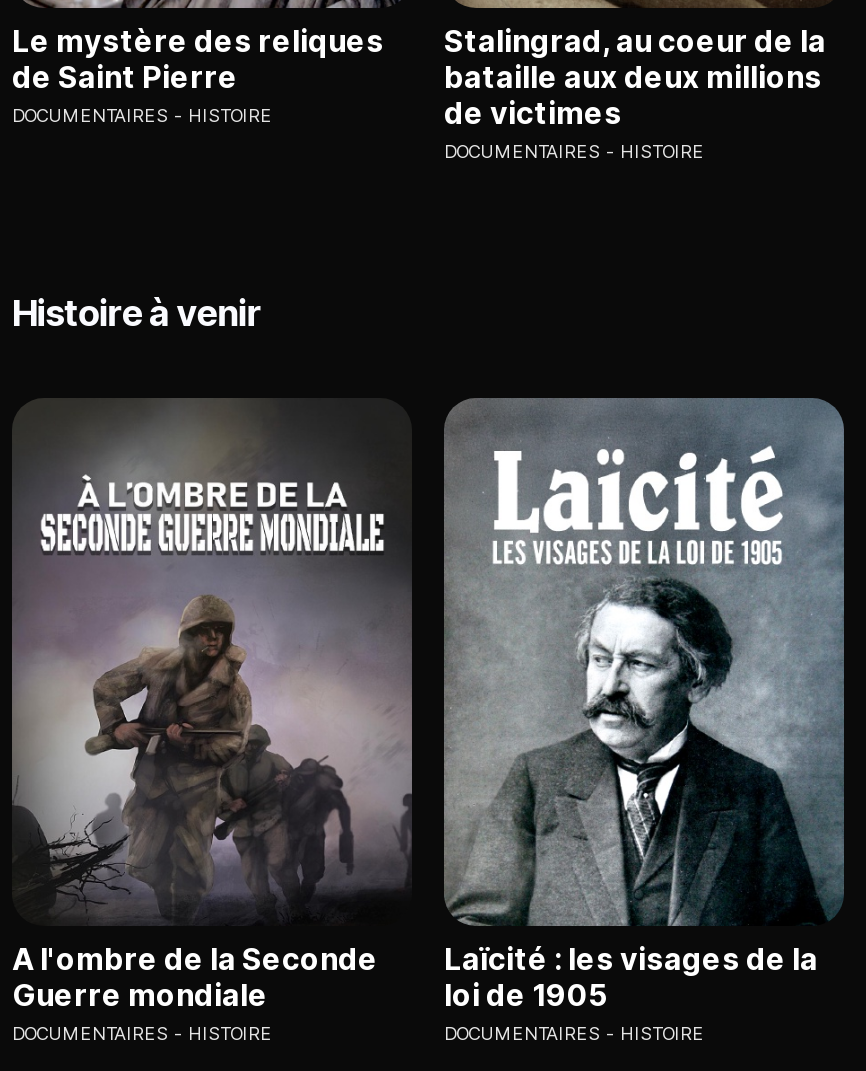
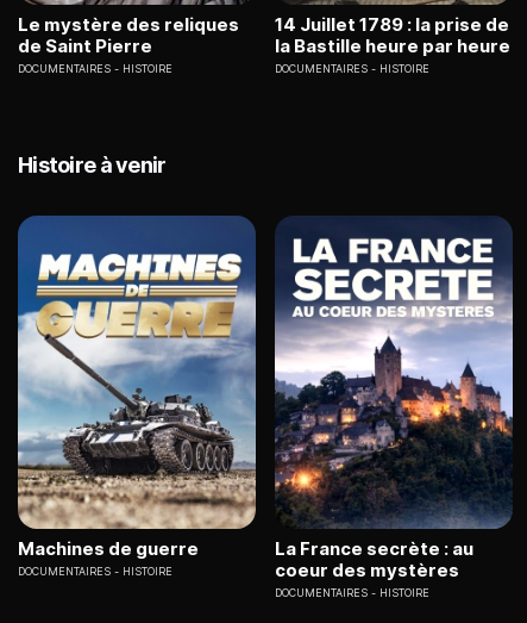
[444,23,826,133] Stalingrad, au coeur de la | bataille aux deux millions | de victimes -> [275,13,510,58] 14 Juillet 1789 : la prise de | la Bastille heure par heure
[12,398,412,1014] [image] | A l'ombre de la Seconde | Guerre mondiale -> [17,216,257,560] [image] | Machines de guerre
[444,398,844,1014] [image] | Laïcité : les visages de la | loi de 1905 -> [275,217,513,581] [image] | La France secrète : au | coeur des mystères
moved [12,1022,272,1044] -> [18,564,172,577]: DOCUMENTAIRES | HISTOIRE

